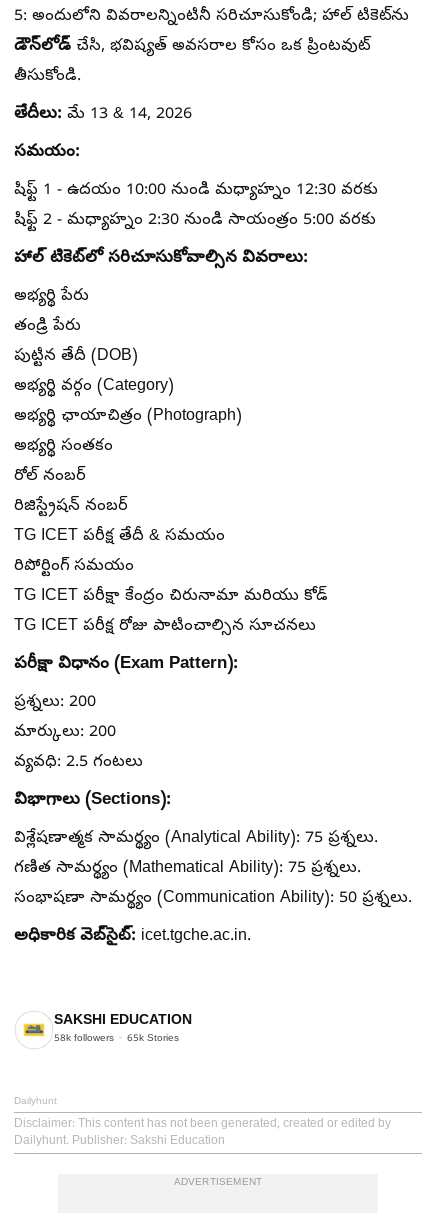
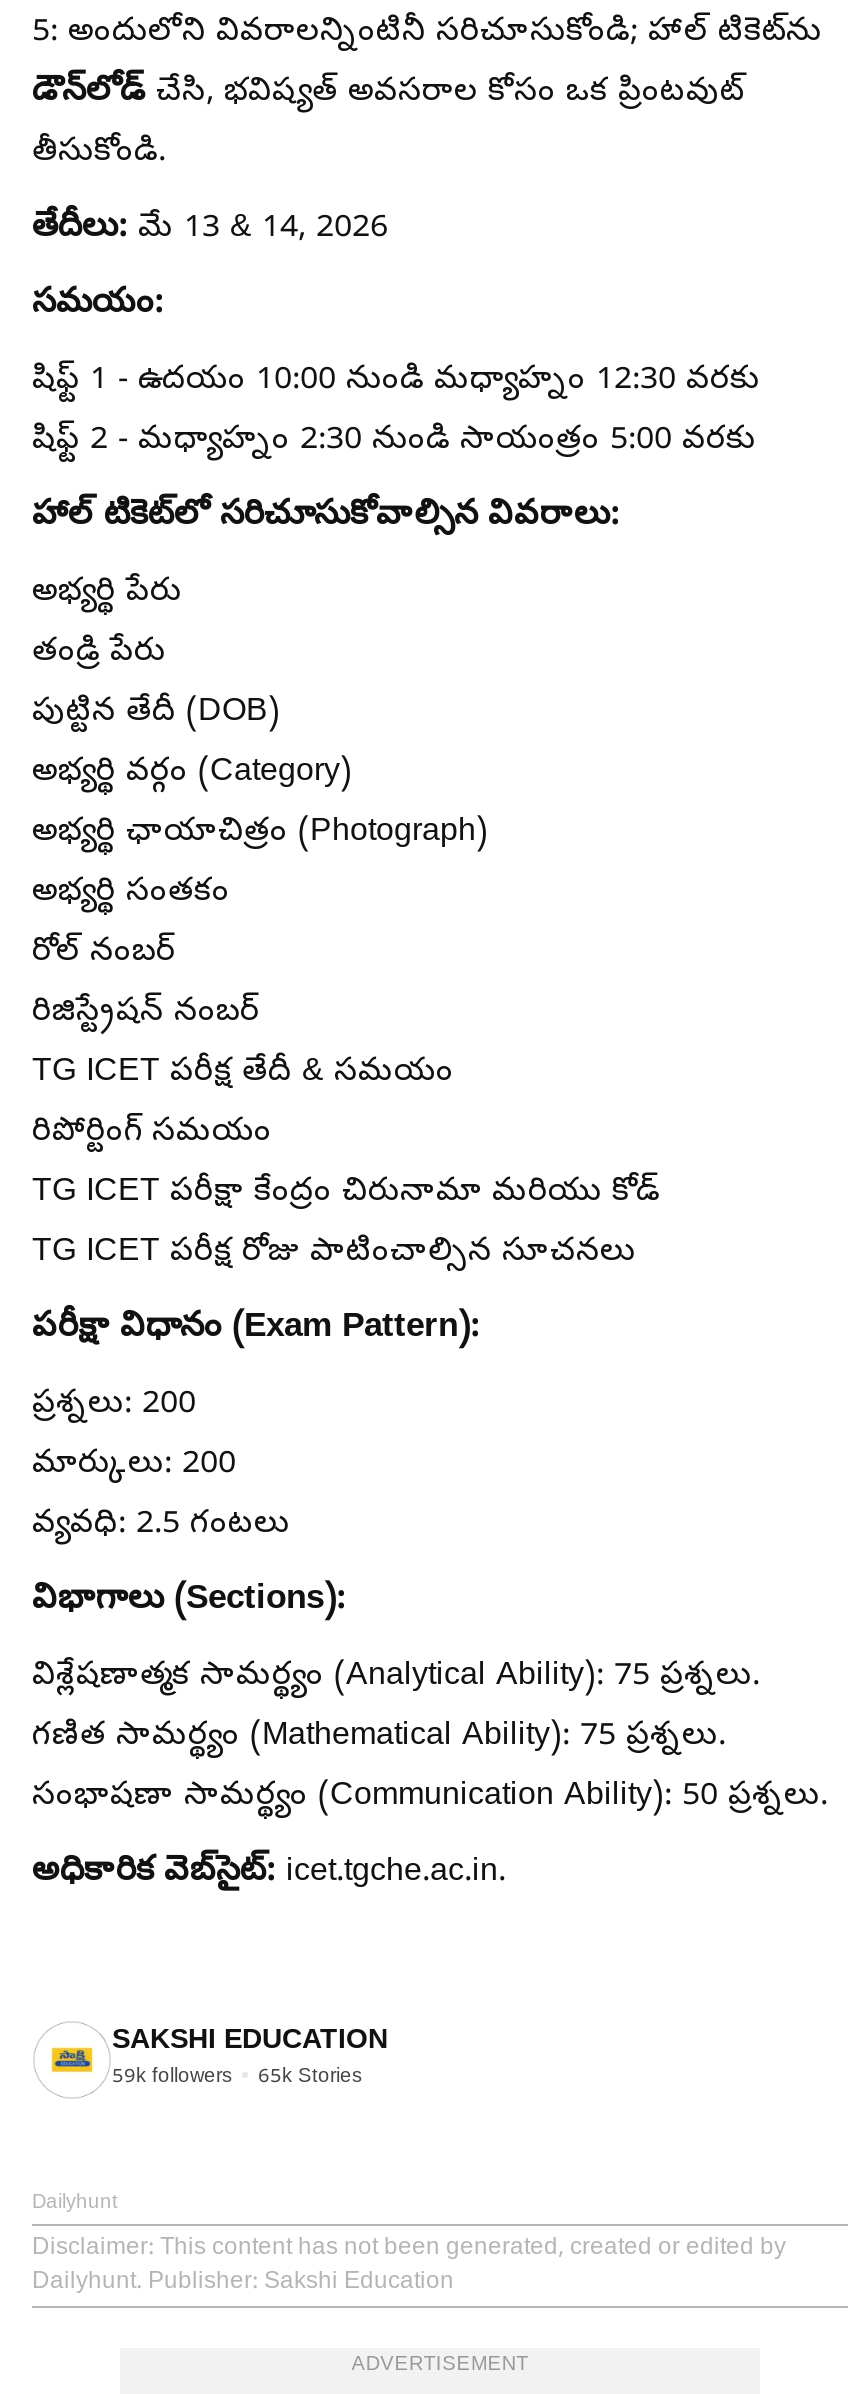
[54,1031,179,1045] 58k followers 65k Stories -> [112,2063,362,2091] 59k followers 65k Stories

